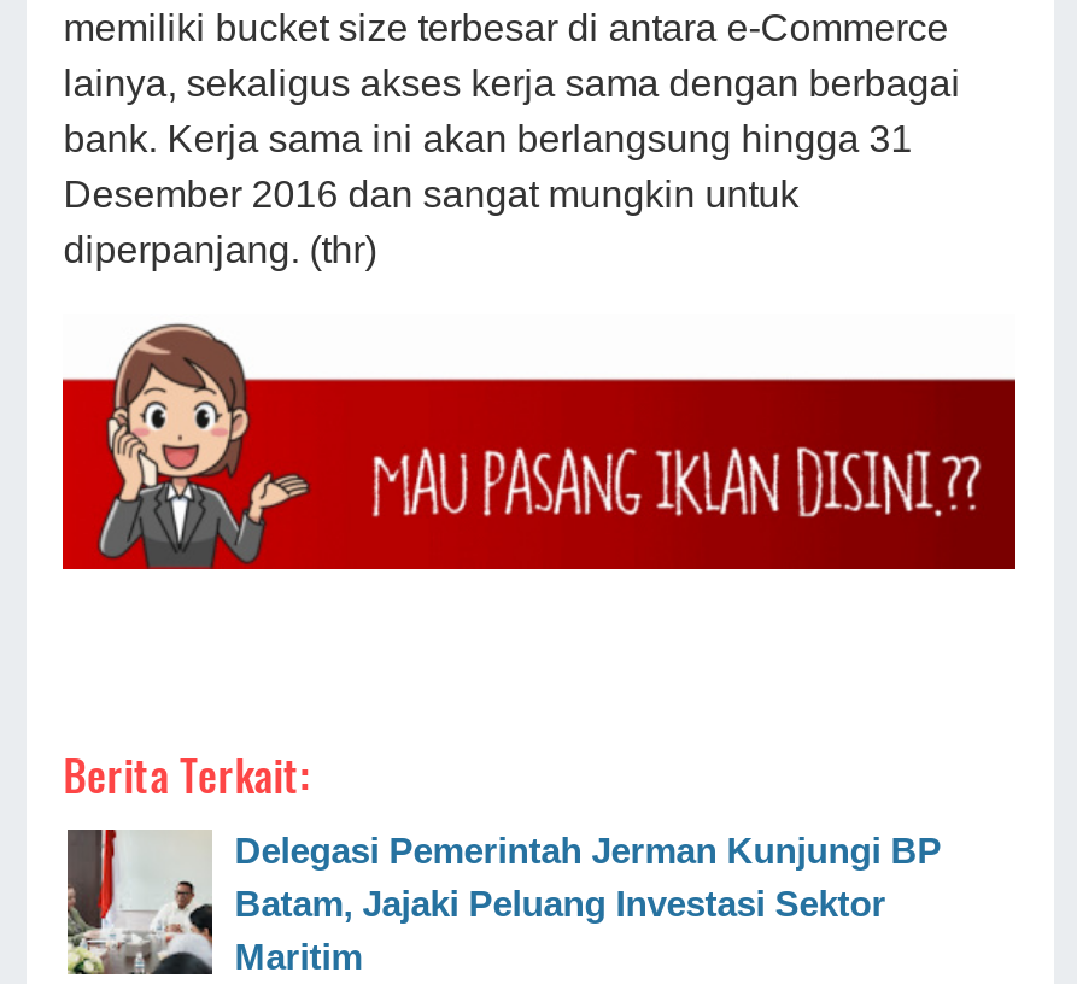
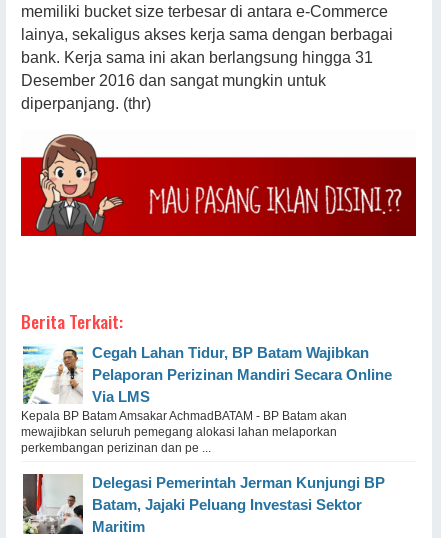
none -> [21,344,392,455] [image] | Cegah Lahan Tidur, BP Batam Wajibkan | Pelaporan Perizinan Mandiri Secara Online | Via LMS | Kepala BP Batam Amsakar AchmadBATAM - BP Batam akan | mewajibkan seluruh pemegang alokasi lahan melaporkan | perkembangan perizinan dan pe ...

